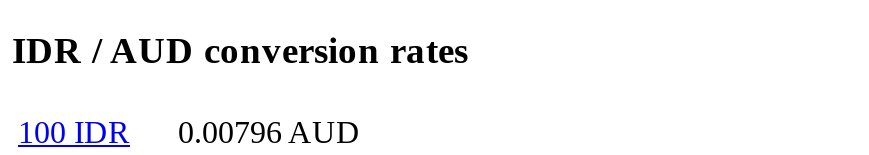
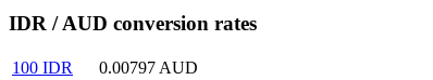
[18,116,360,150] 100 IDR 0.00796 AUD -> [12,59,198,77] 100 IDR 0.00797 AUD

